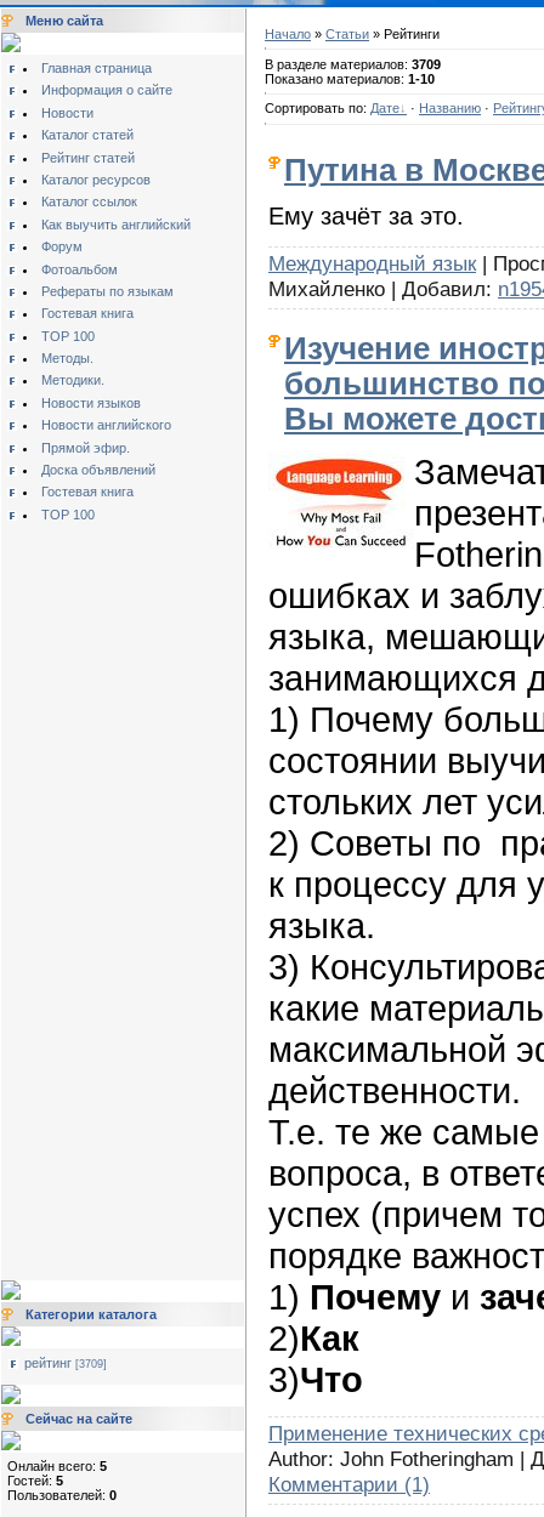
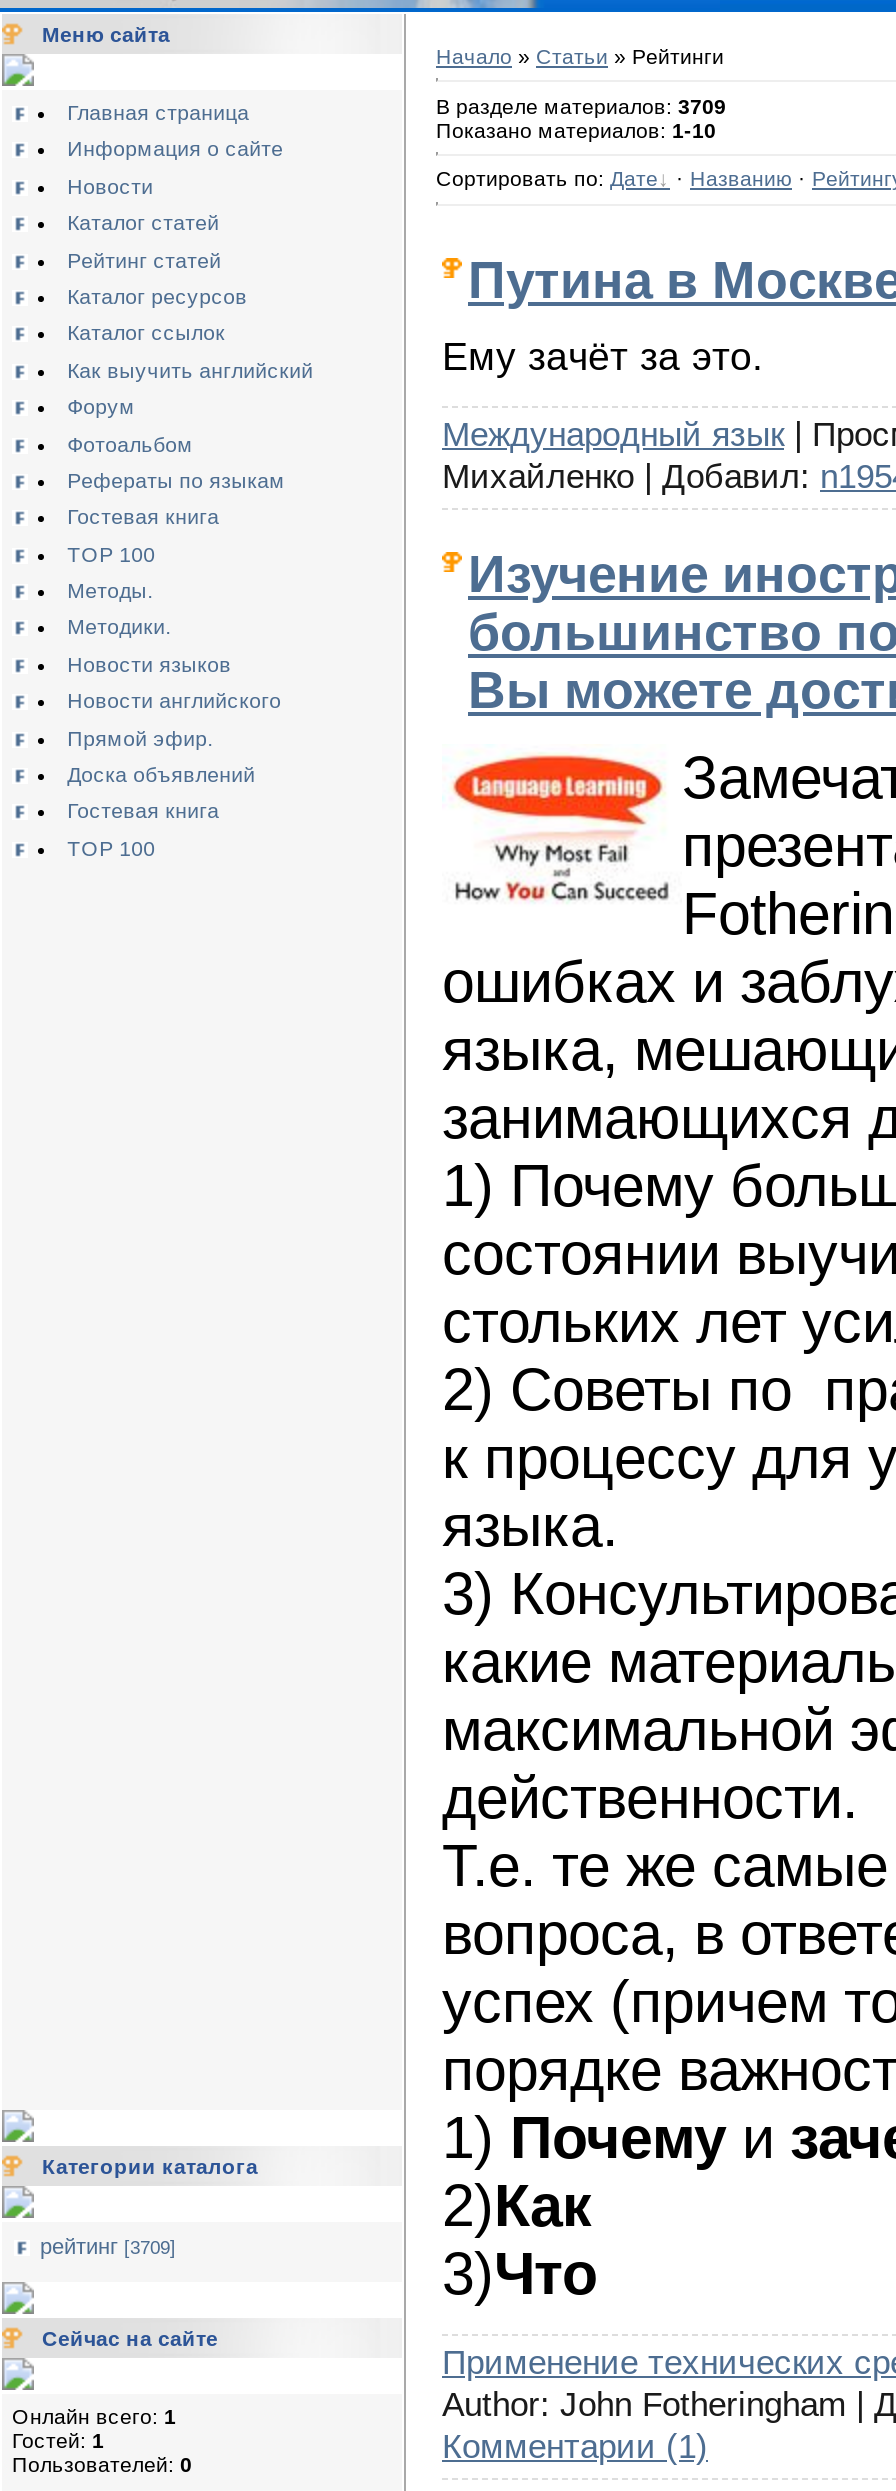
[7,1459,107,1473] Онлайн всего: 5 -> [12,2404,176,2428] Онлайн всего: 1
[7,1473,63,1488] Гостей: 5 -> [12,2428,104,2452] Гостей: 1

